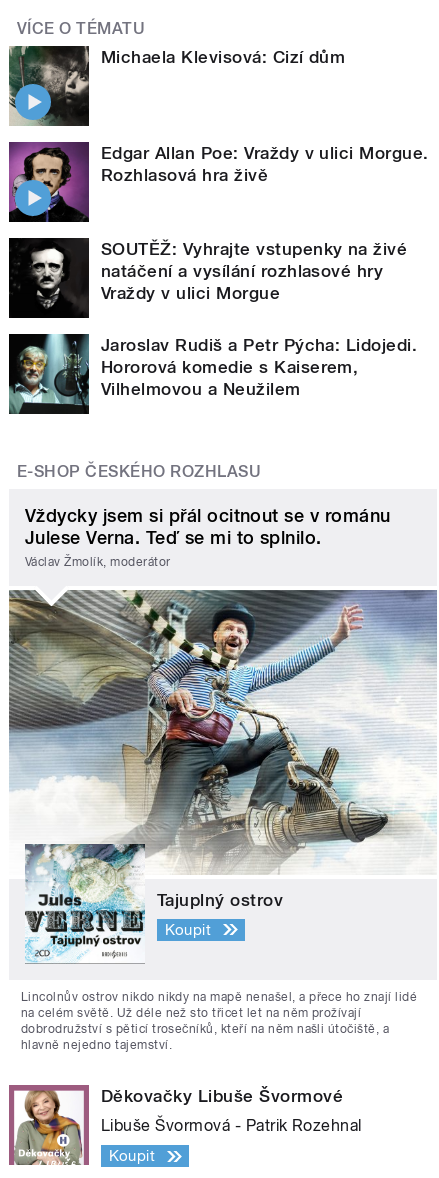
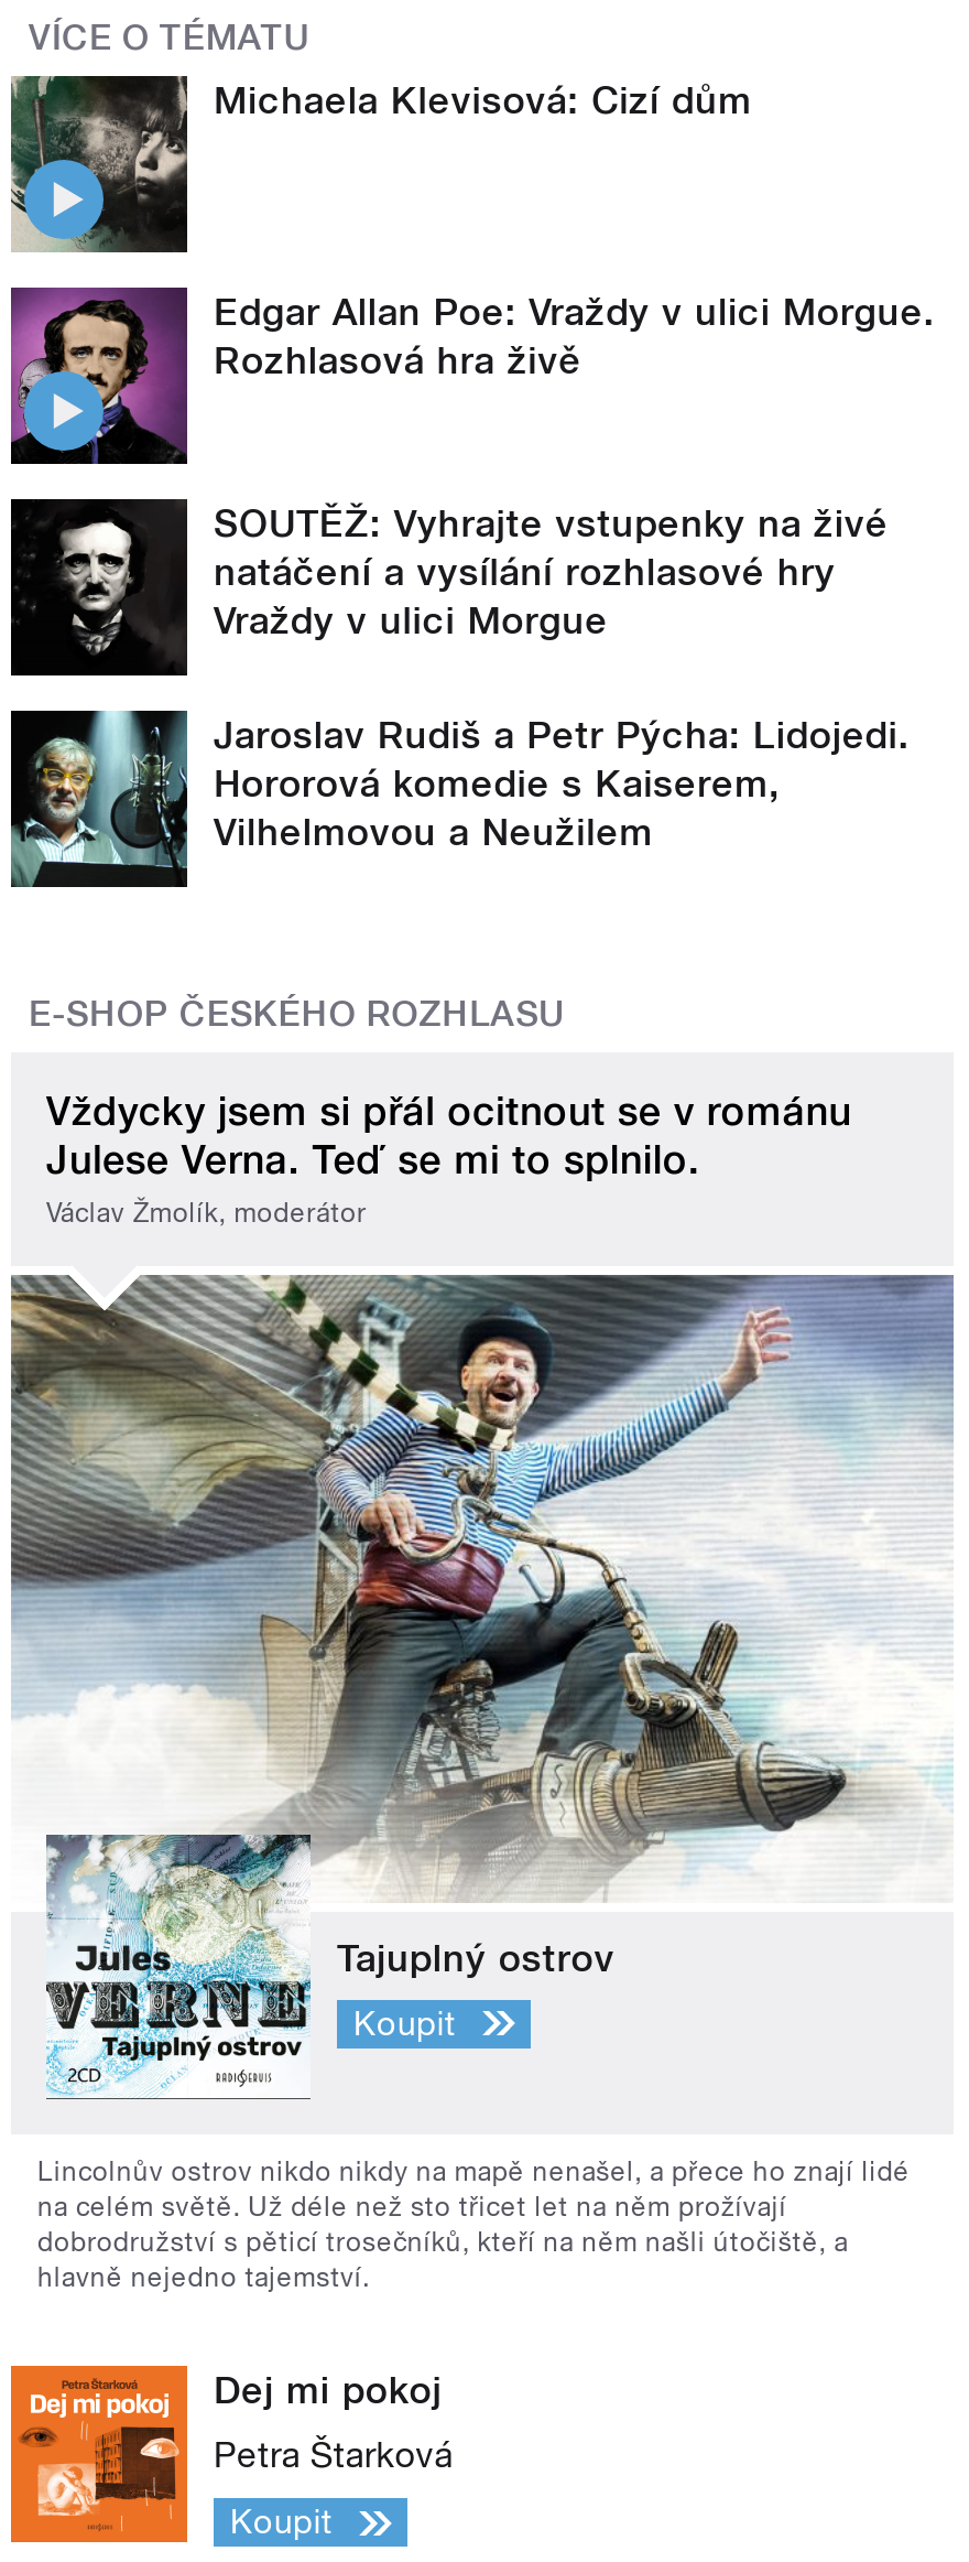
[9,1085,343,1166] [image] | Děkovačky Libuše Švormové -> [11,2366,442,2544] [image] | Dej mi pokoj
[101,1116,362,1135] Libuše Švormová - Patrik Rozehnal -> [214,2434,453,2476] Petra Štarková

